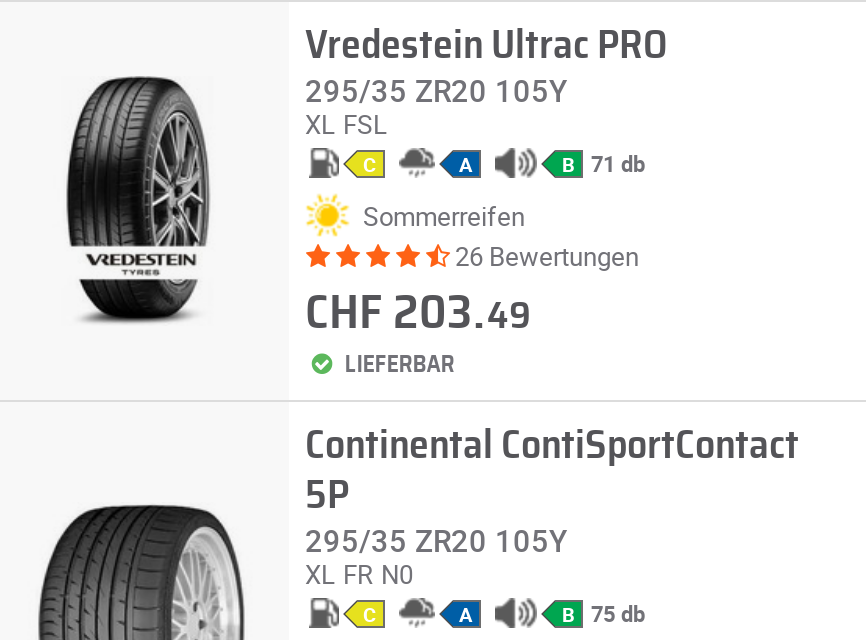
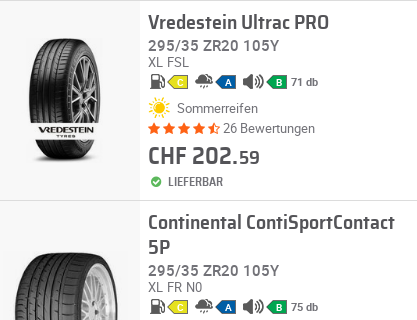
[305,290,531,338] CHF 203.49 -> [148,145,260,169] CHF 202.59

